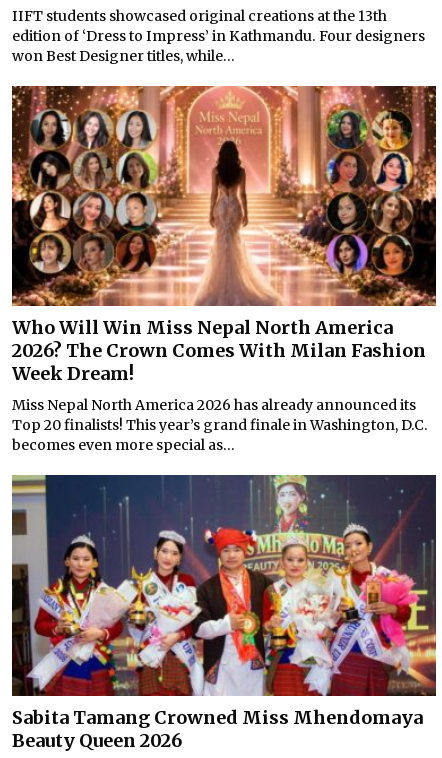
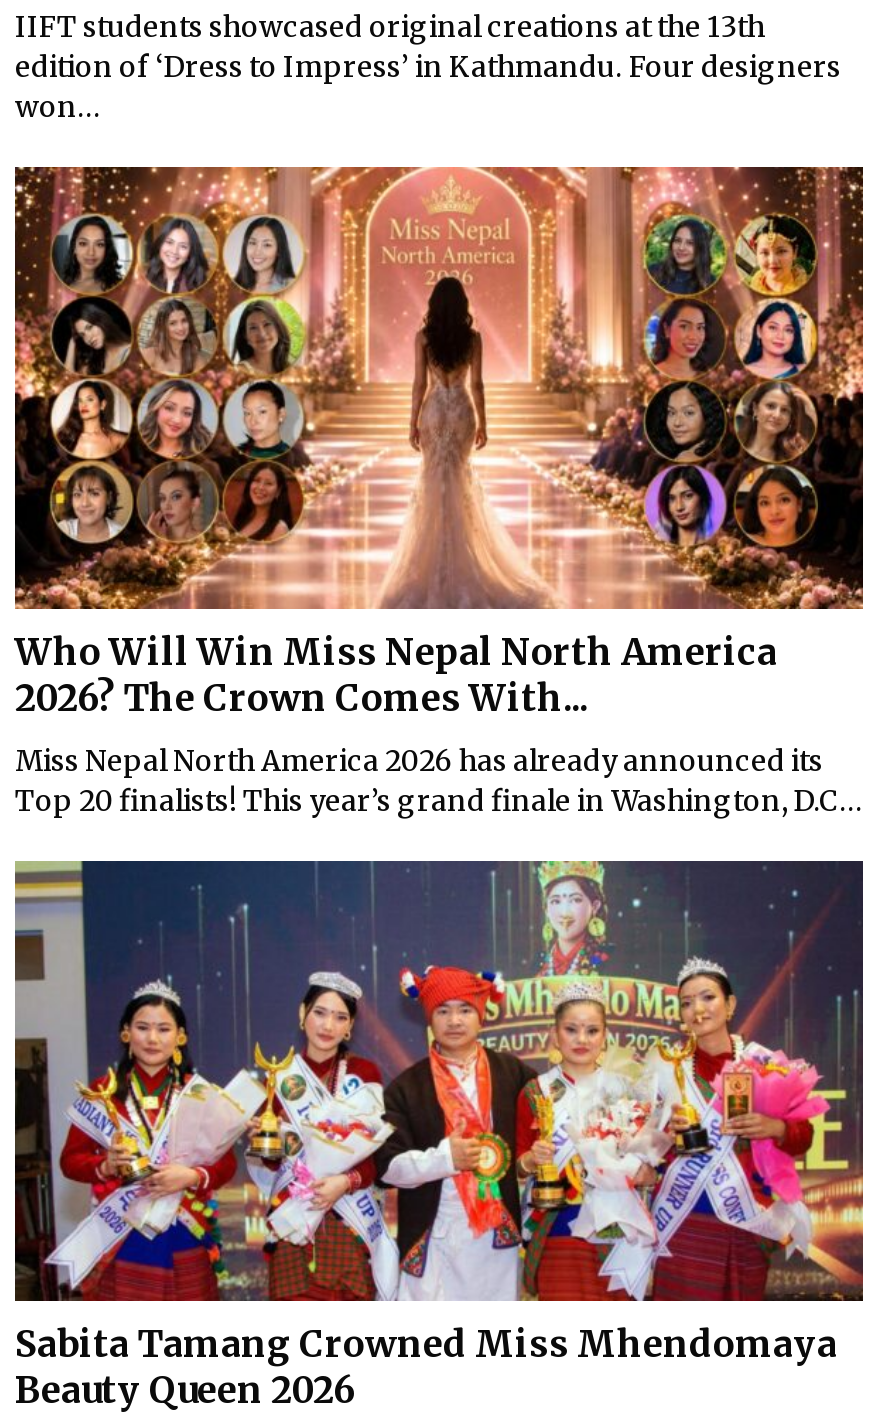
[12,47,235,65] won Best Designer titles, while... -> [15,90,101,126] won...
[12,339,426,385] 2026? The Crown Comes With Milan Fashion | Week Dream! -> [15,674,589,720] 2026? The Crown Comes With...
[12,416,428,454] Top 20 finalists! This year’s grand finale in Washington, D.C. | becomes even more special as... -> [15,782,863,818] Top 20 finalists! This year’s grand finale in Washington, D.C...

